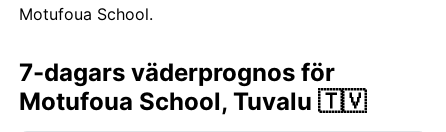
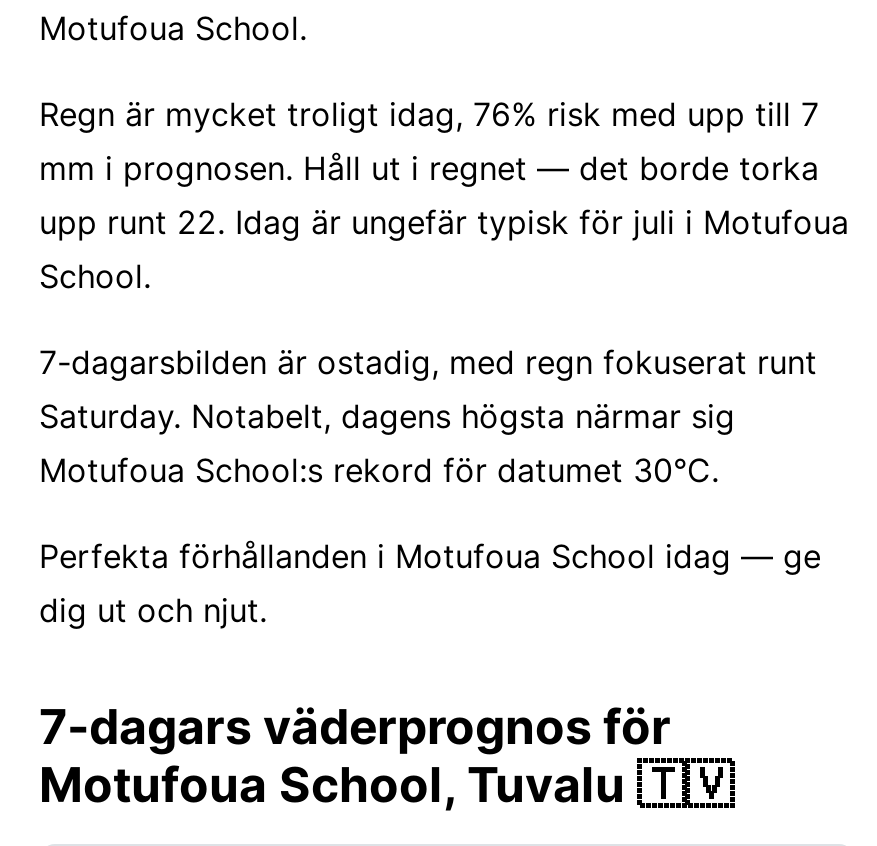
none -> [39,94,849,630] Regn är mycket troligt idag, 76% risk med upp till 7 | mm i prognosen. Håll ut i regnet — det borde torka | upp runt 22. Idag är ungefär typisk för juli i Motufoua | School. | 7-dagarsbilden är ostadig, med regn fokuserat runt | Saturday. Notabelt, dagens högsta närmar sig | Motufoua School:s rekord för datumet 30°C. | Perfekta förhållanden i Motufoua School idag — ge | dig ut och njut.

